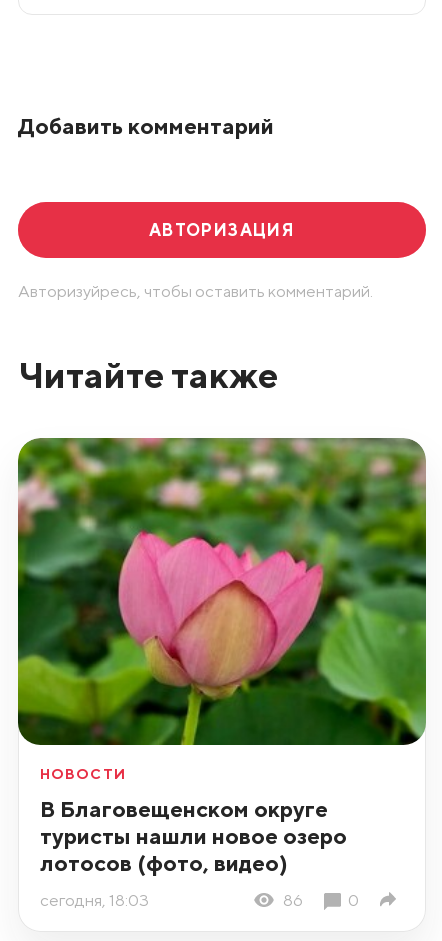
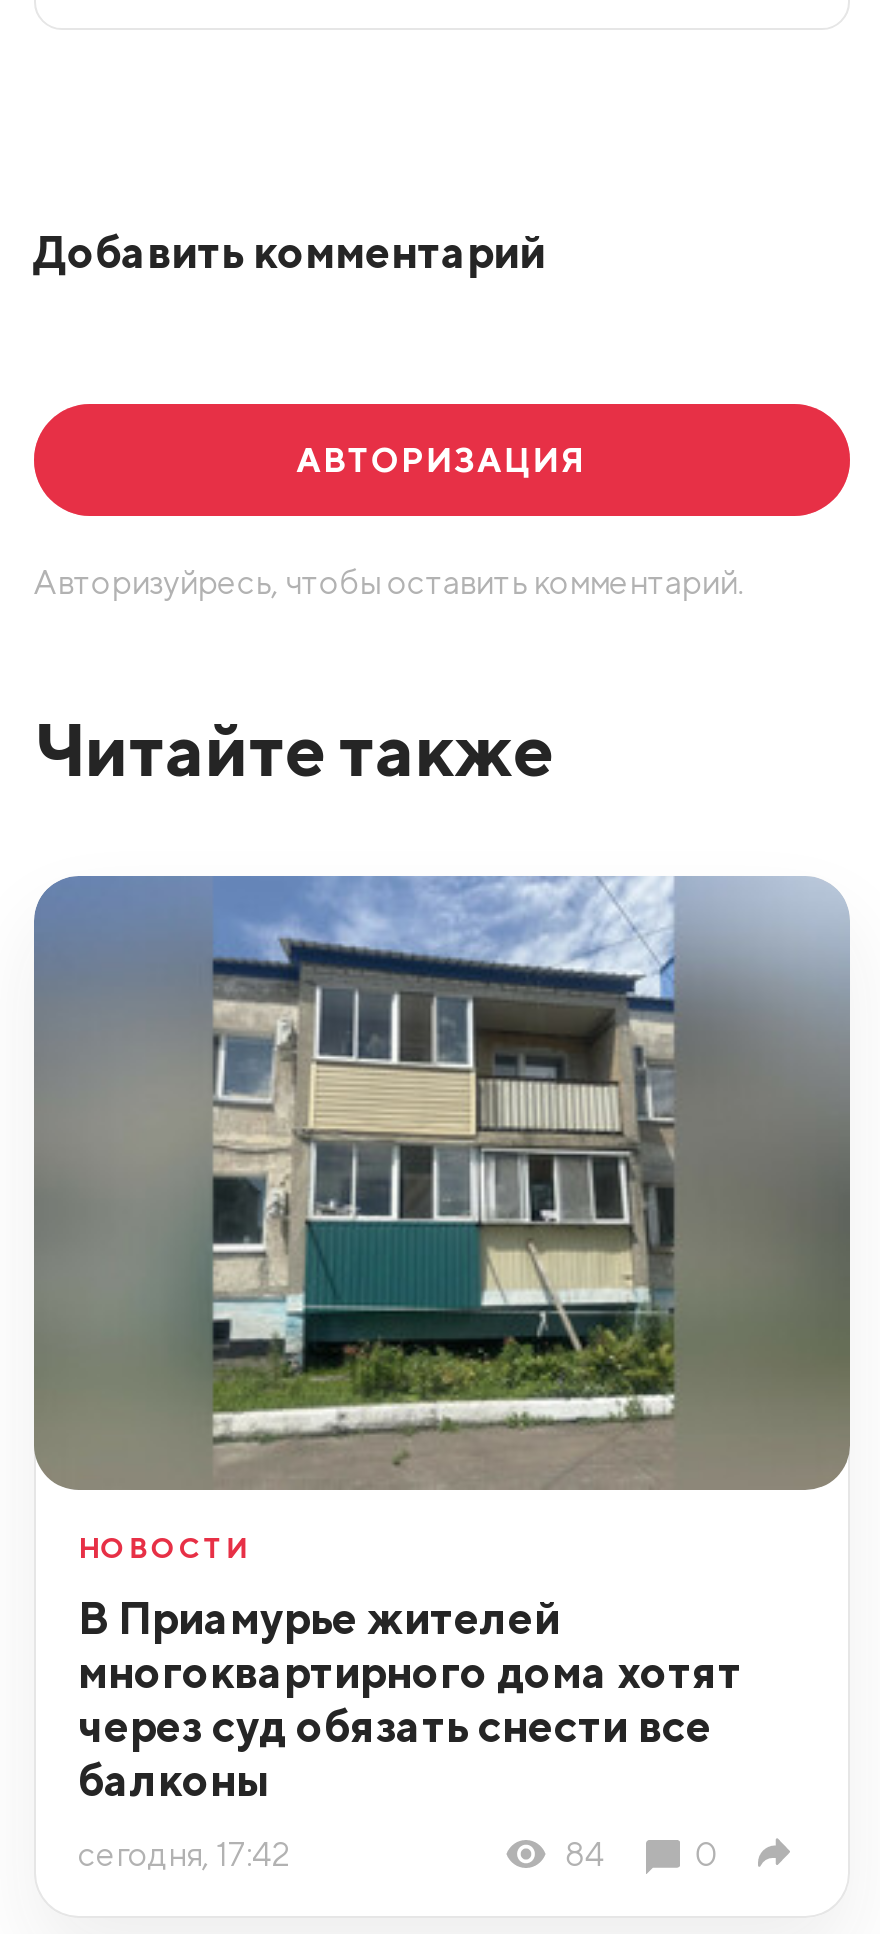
[17,437,427,746] [image] -> [32,874,852,1492] [image]
[40,795,347,876] В Благовещенском округе | туристы нашли новое озеро | лотосов (фото, видео) -> [78,1590,742,1806] В Приамурье жителей | многоквартирного дома хотят | через суд обязать снести все | балконы
[40,890,303,910] сегодня, 18:03 | 86 -> [78,1833,605,1873] сегодня, 17:42 | 84

